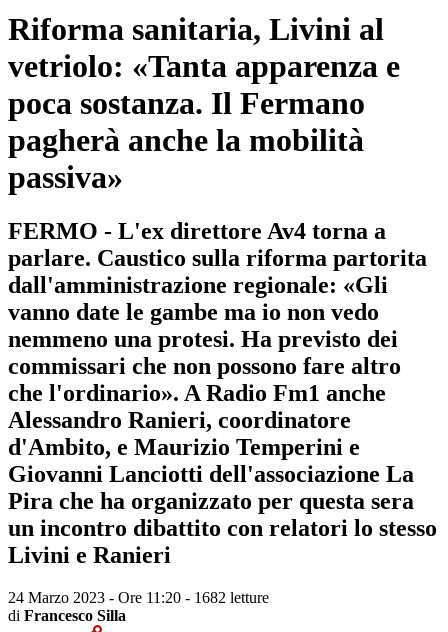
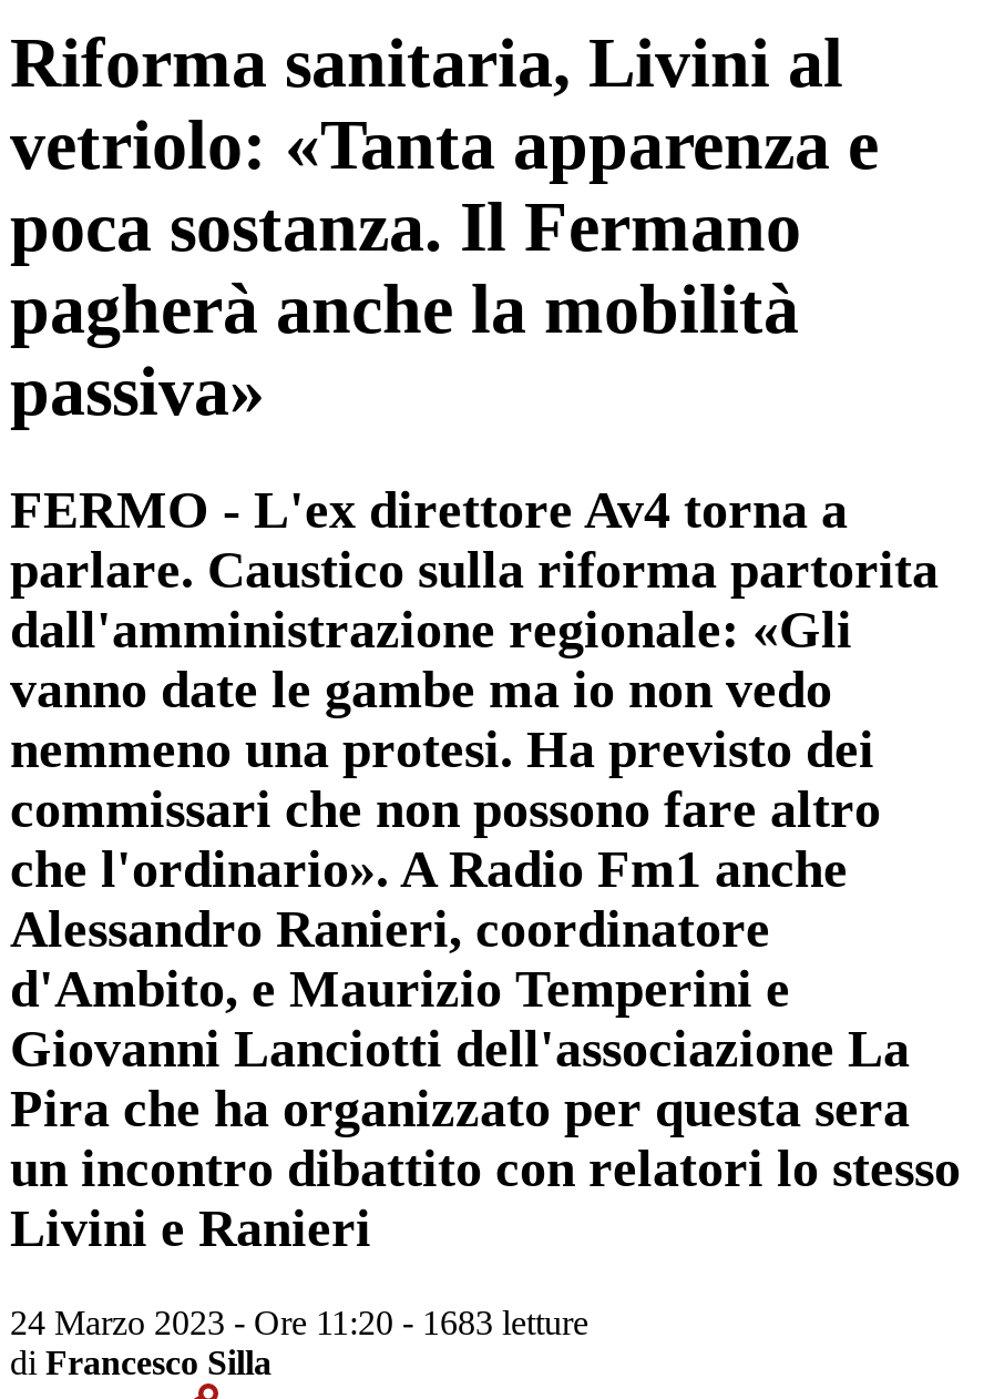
[8,589,269,606] 24 Marzo 2023 - Ore 11:20 - 1682 letture -> [10,1303,588,1341] 24 Marzo 2023 - Ore 11:20 - 1683 letture

